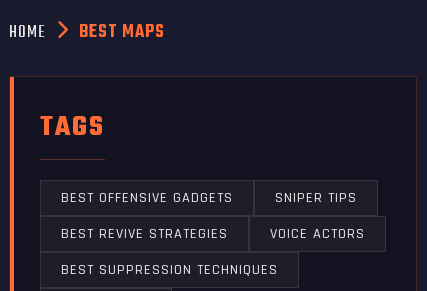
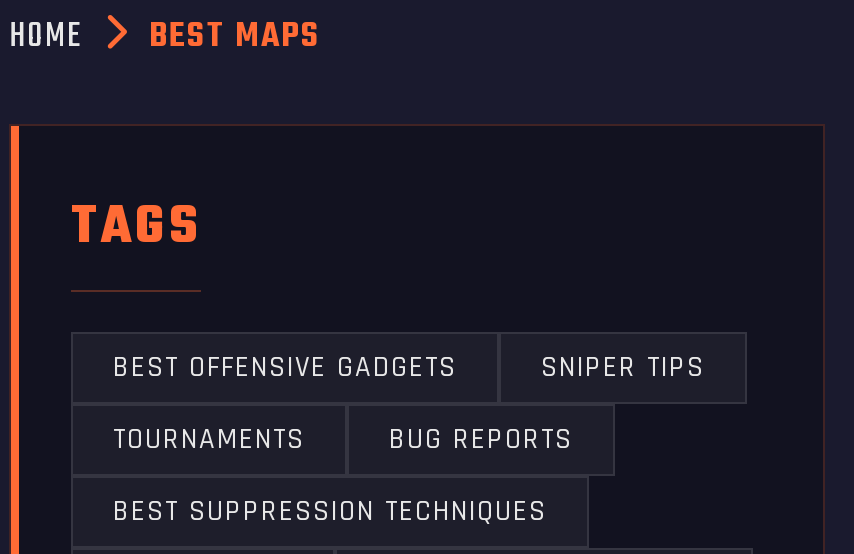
[61,225,365,243] BEST REVIVE STRATEGIES | VOICE ACTORS -> [113,422,573,458] TOURNAMENTS | BUG REPORTS

